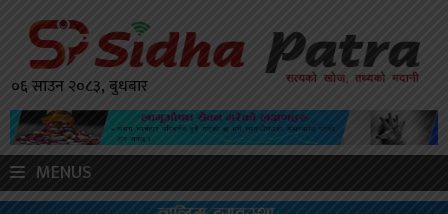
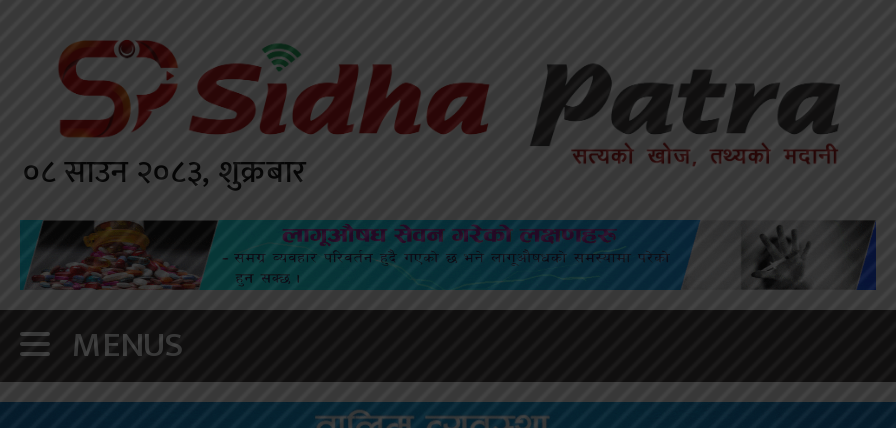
[11,73,148,100] ०६ साउन २०८३, बुधबार -> [22,146,306,200] ०८ साउन २०८३, शुक्रबार

